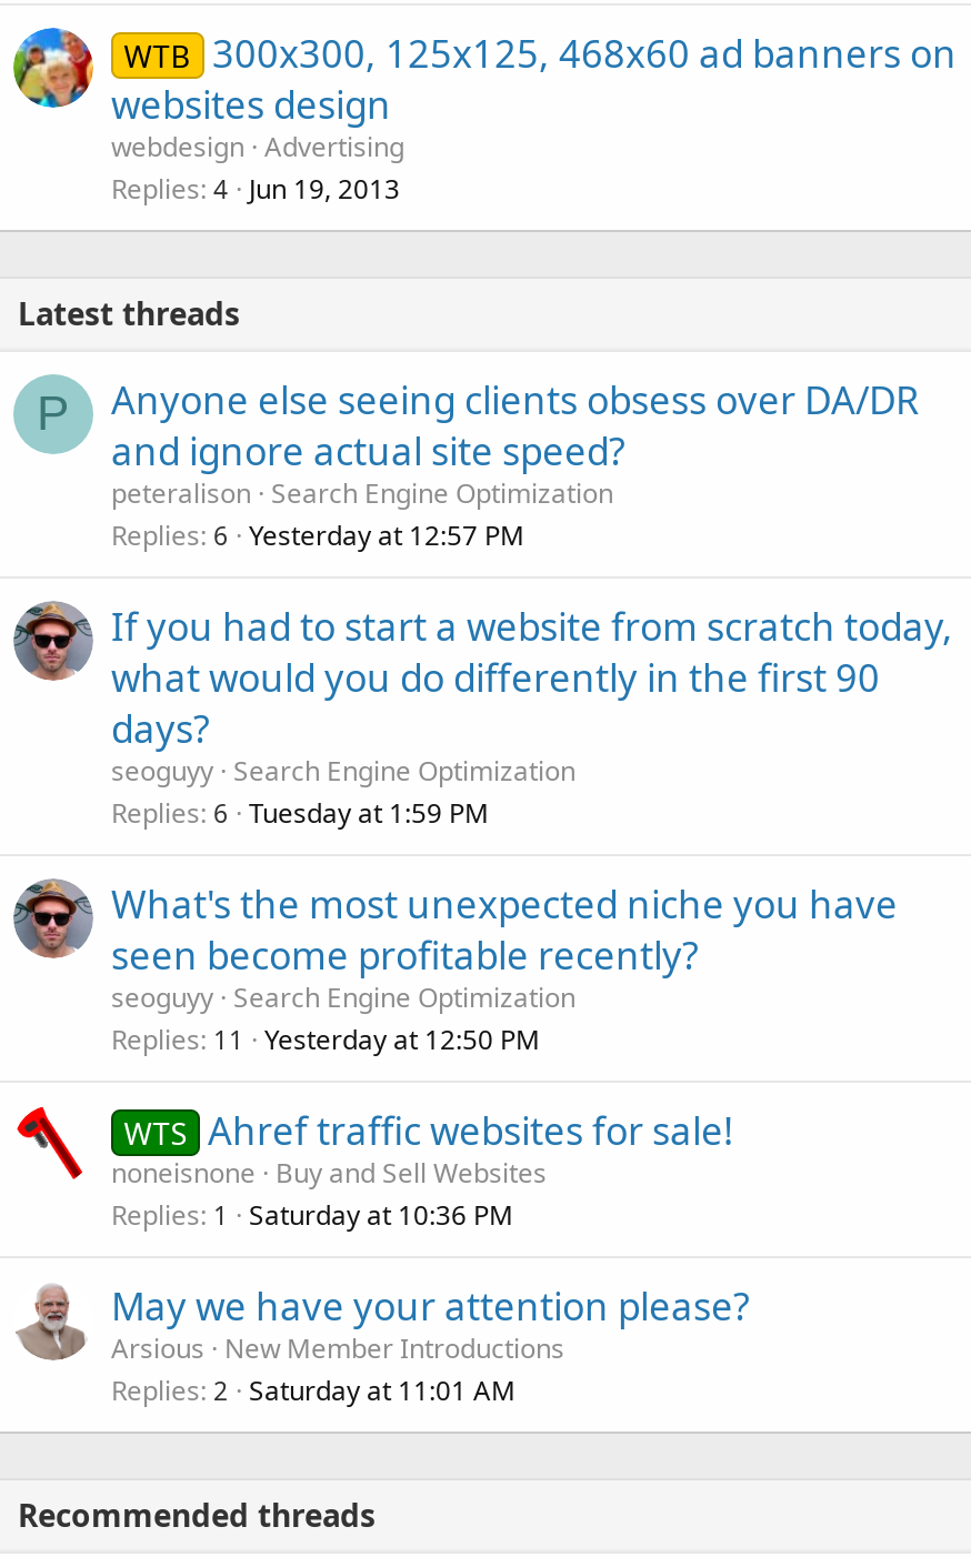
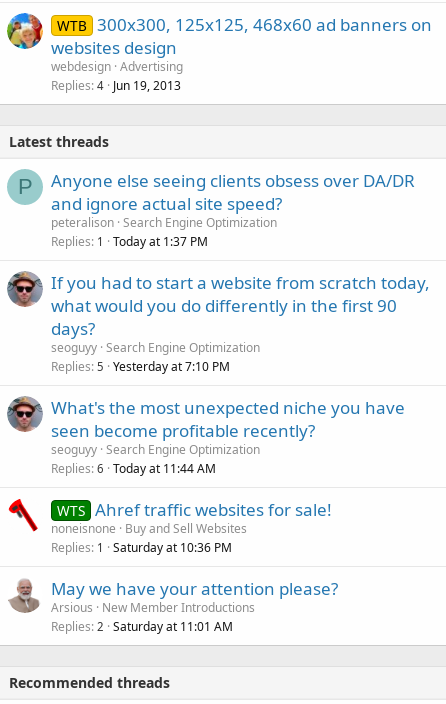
[111,515,524,553] Replies 6 Yesterday at 12:57 PM -> [51,232,208,249] Replies 1 Today at 1:37 PM
[111,793,489,831] Replies 6 Tuesday at 1:59 PM -> [51,357,230,374] Replies 5 Yesterday at 7:10 PM
[111,1019,540,1057] Replies 11 Yesterday at 12:50 PM -> [51,459,216,476] Replies 6 Today at 11:44 AM

